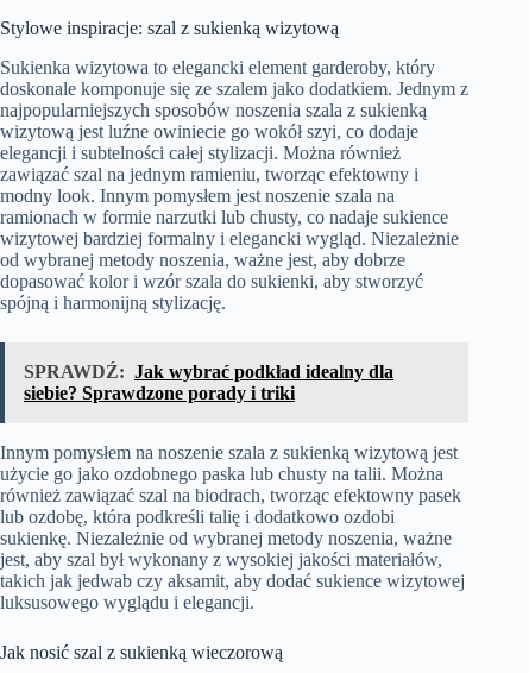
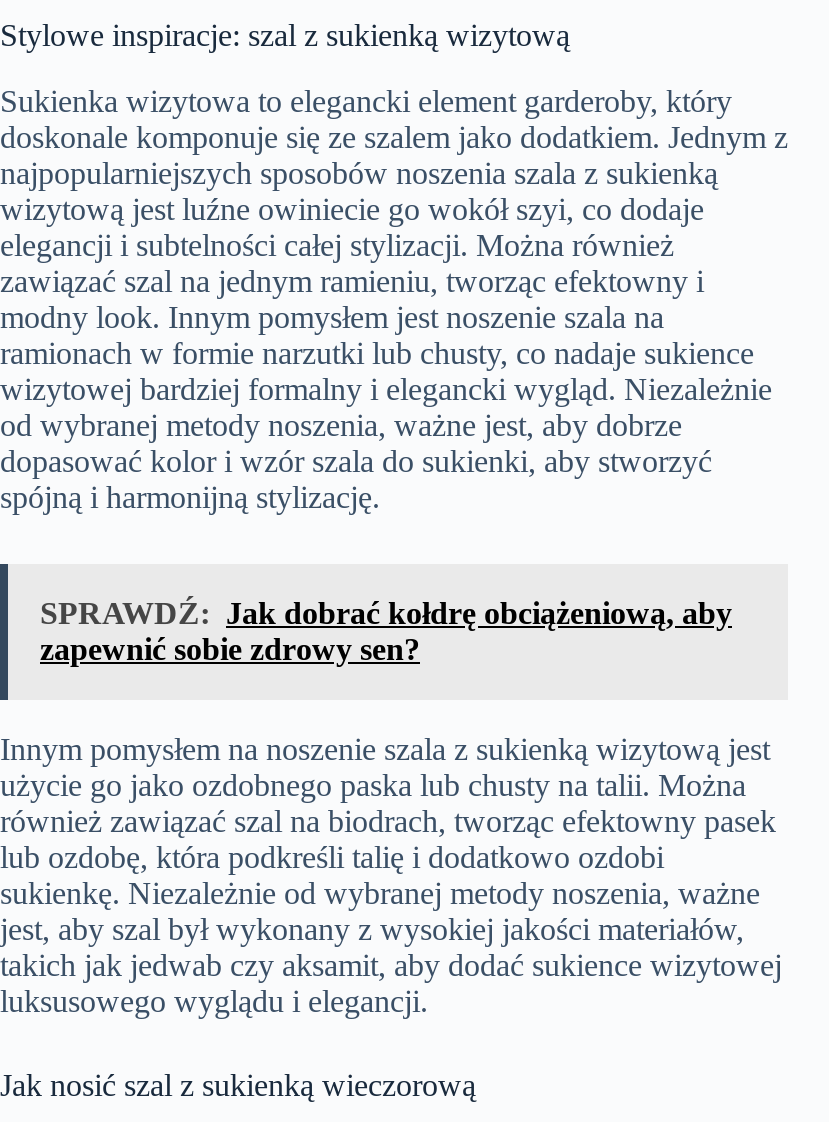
[24,361,393,403] SPRAWDŹ: Jak wybrać podkład idealny dla | siebie? Sprawdzone porady i triki -> [40,596,732,666] SPRAWDŹ: Jak dobrać kołdrę obciążeniową, aby | zapewnić sobie zdrowy sen?

